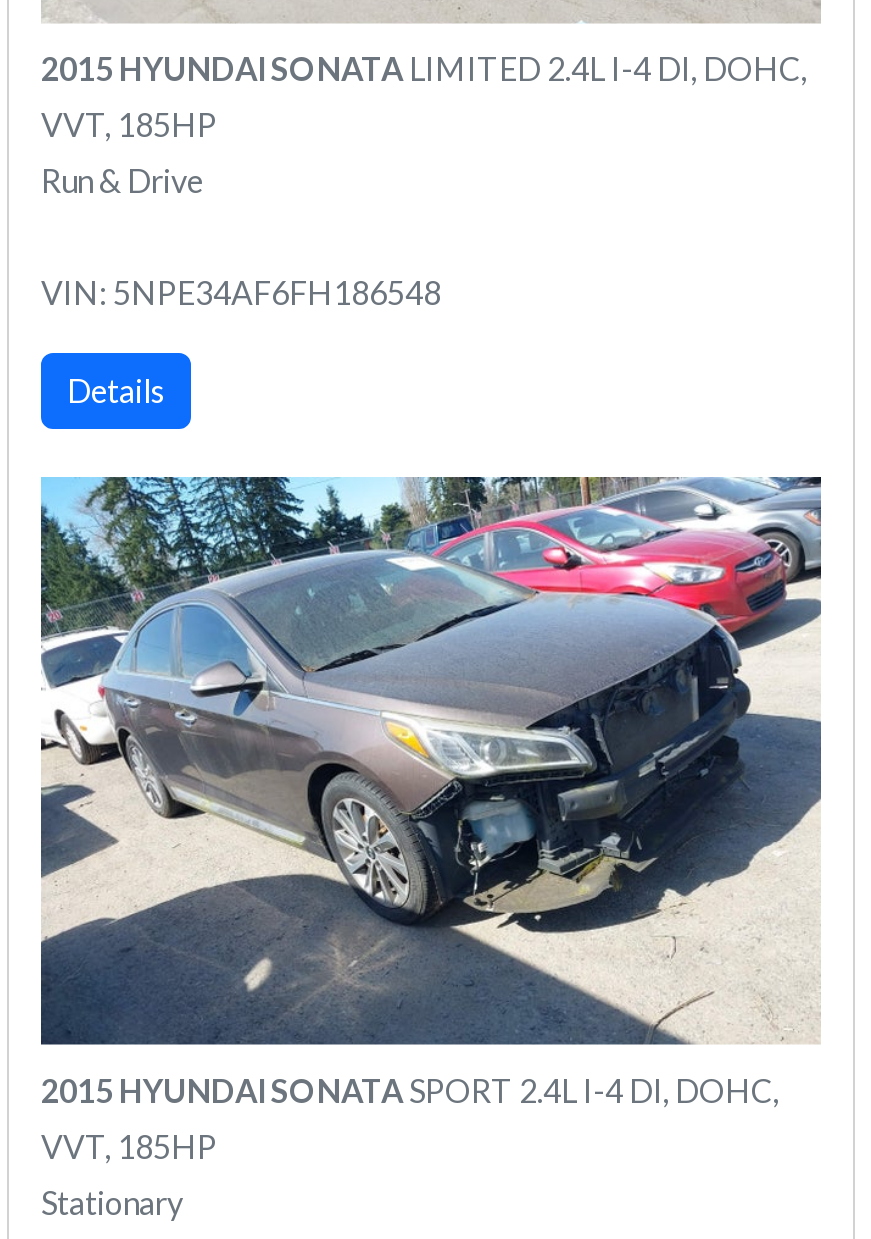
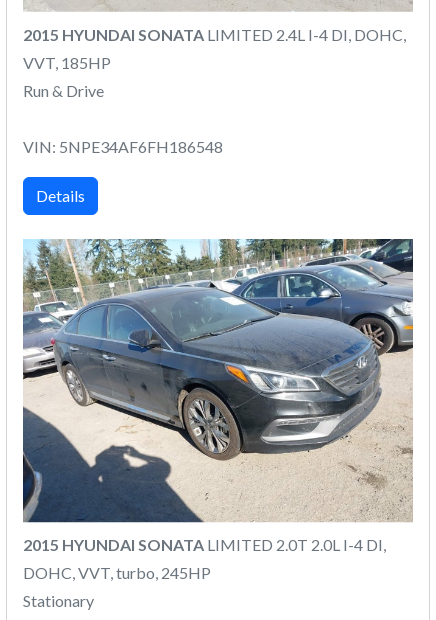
[39,474,823,1108] [image] | 2015 HYUNDAI SONATA SPORT 2.4L I-4 DI, DOHC, -> [22,238,414,554] [image] | 2015 HYUNDAI SONATA LIMITED 2.0T 2.0L I-4 DI,
[41,1126,217,1164] VVT, 185HP -> [23,563,211,582] DOHC, VVT, turbo, 245HP

